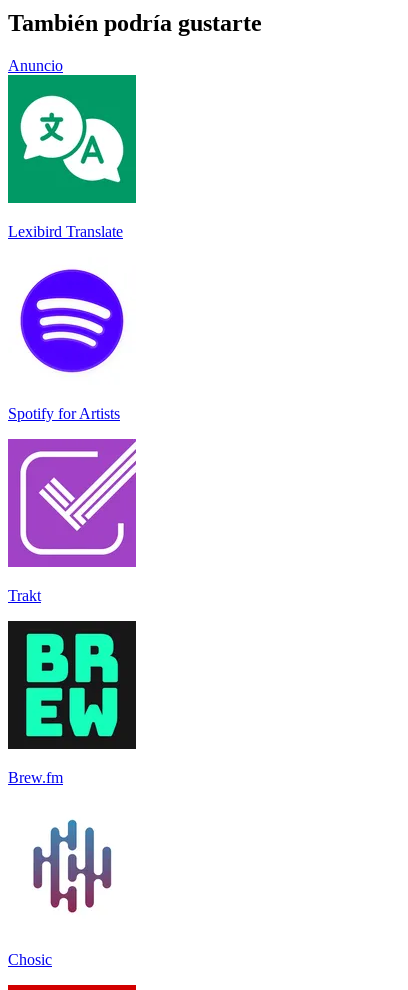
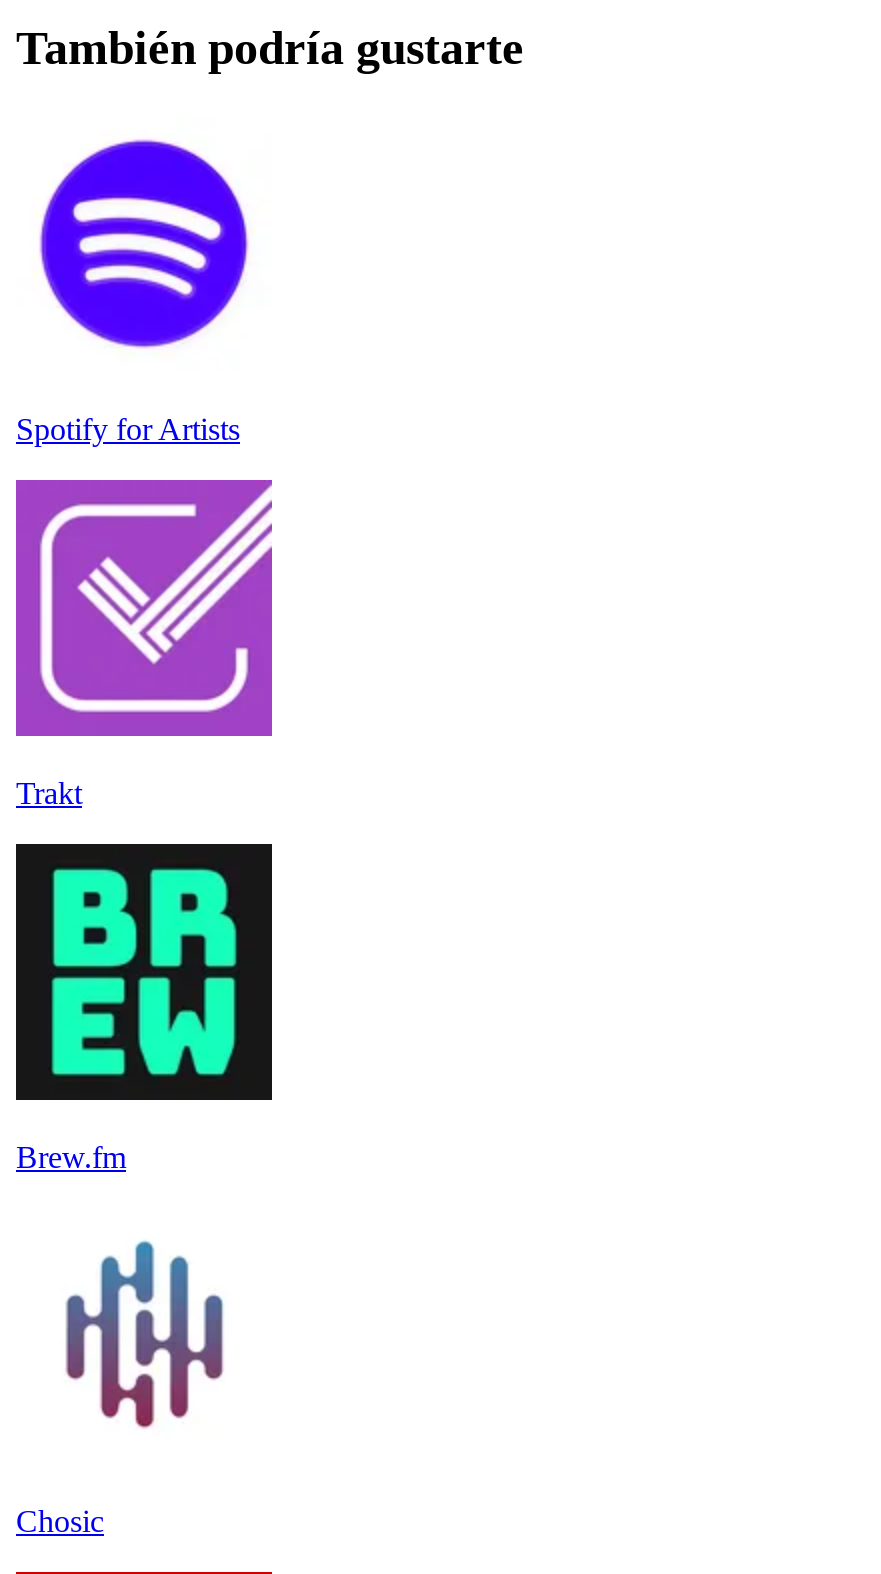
[8,57,63,74] Anuncio -> none
[7,74,137,240] [image] | Lexibird Translate -> none

